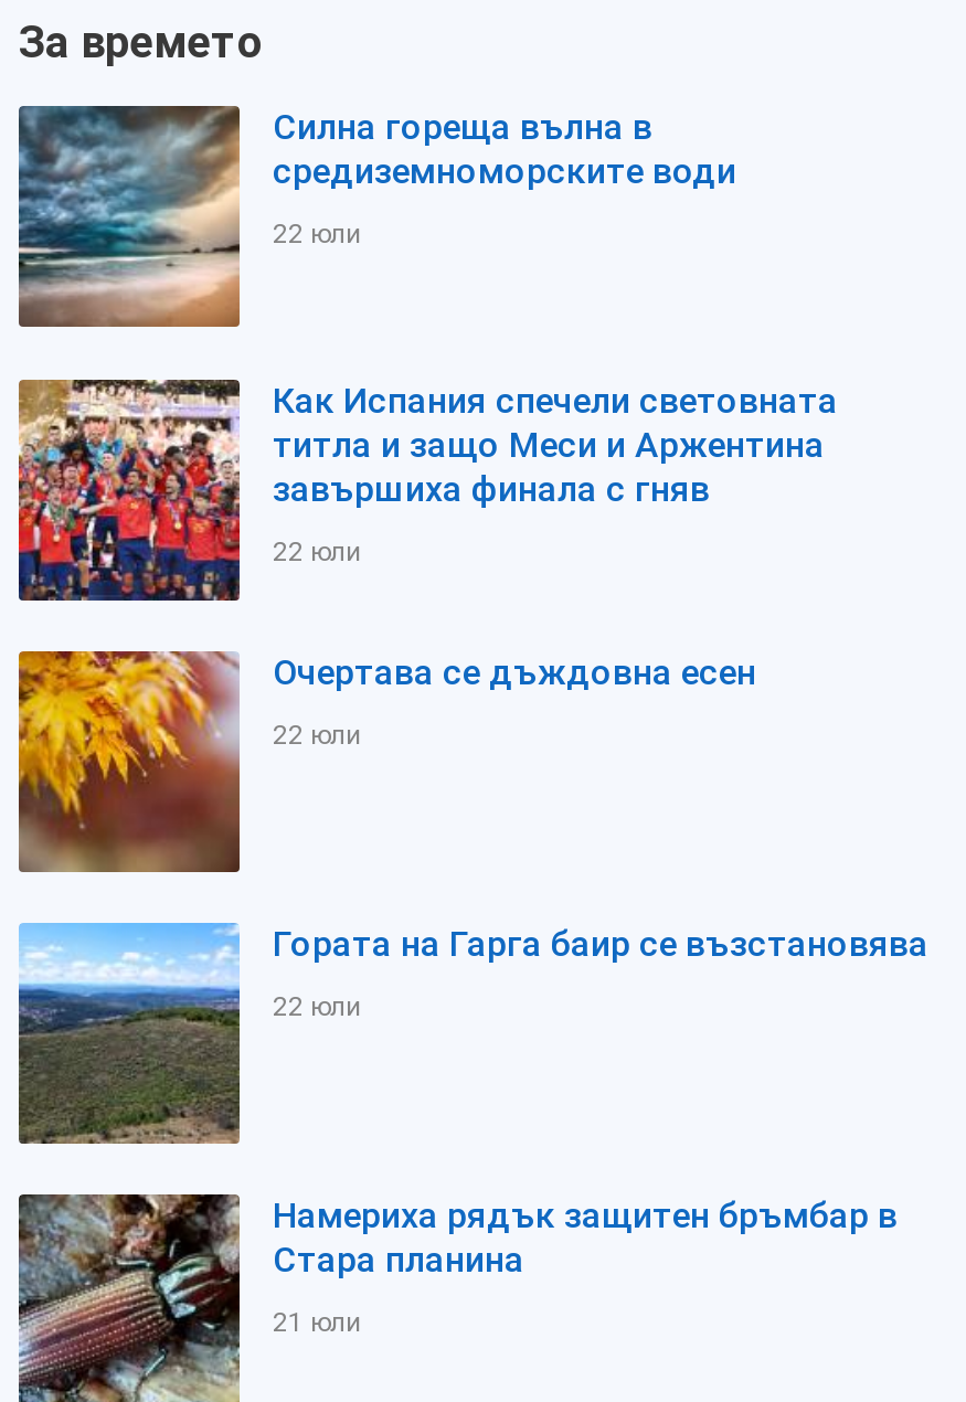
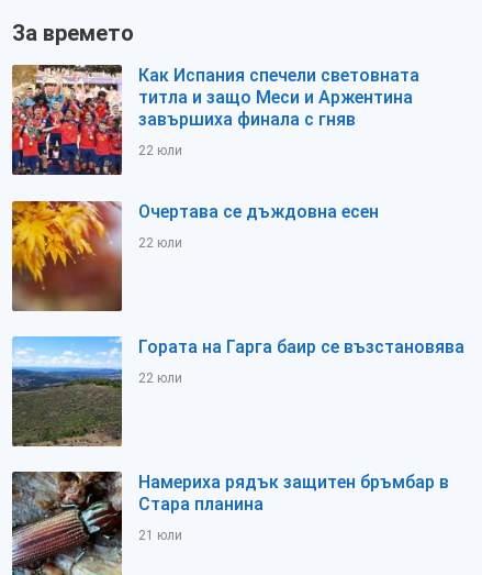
[17,104,736,329] [image] | Силна гореща вълна в | средиземноморските води | 22 юли -> none

